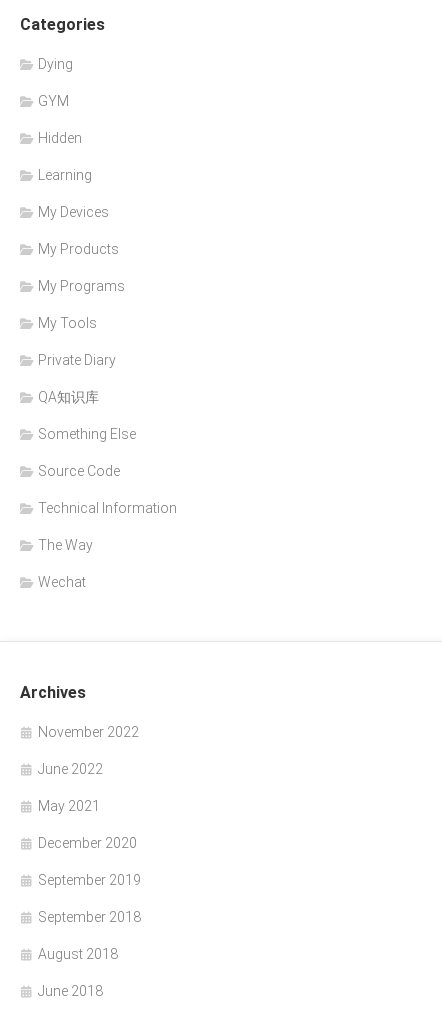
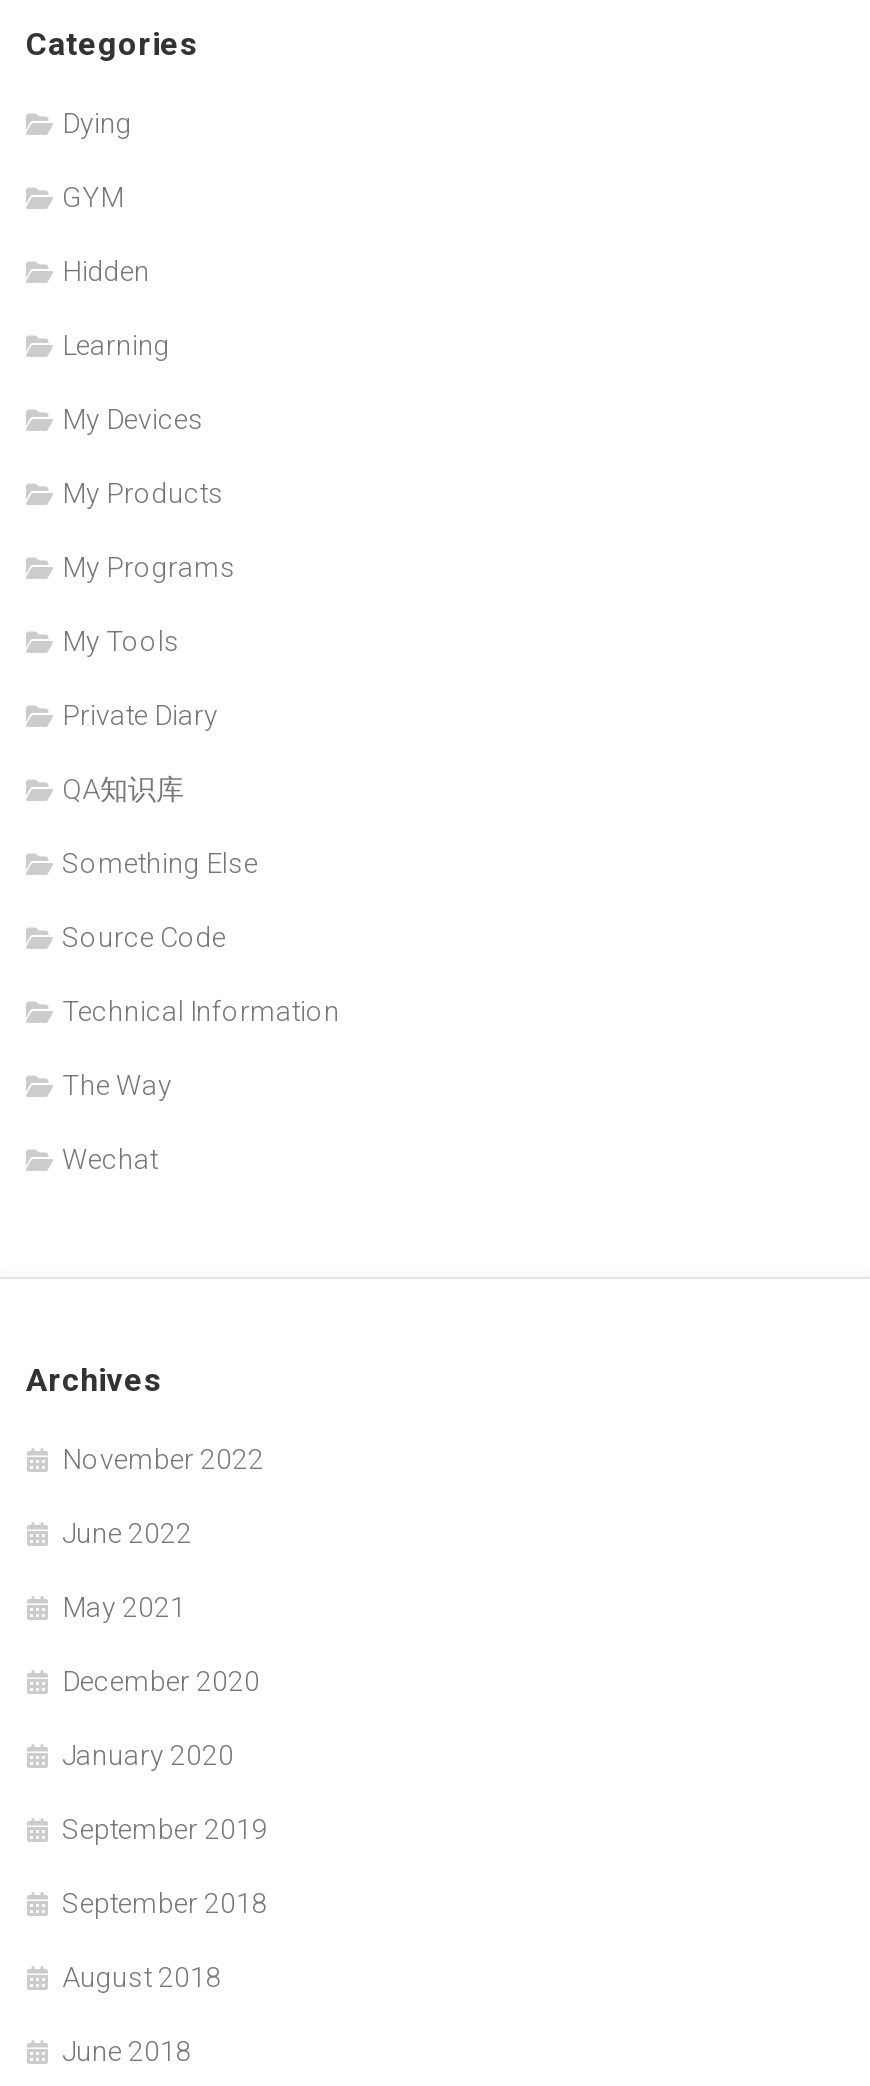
none -> [62,1738,234,1770] January 2020

